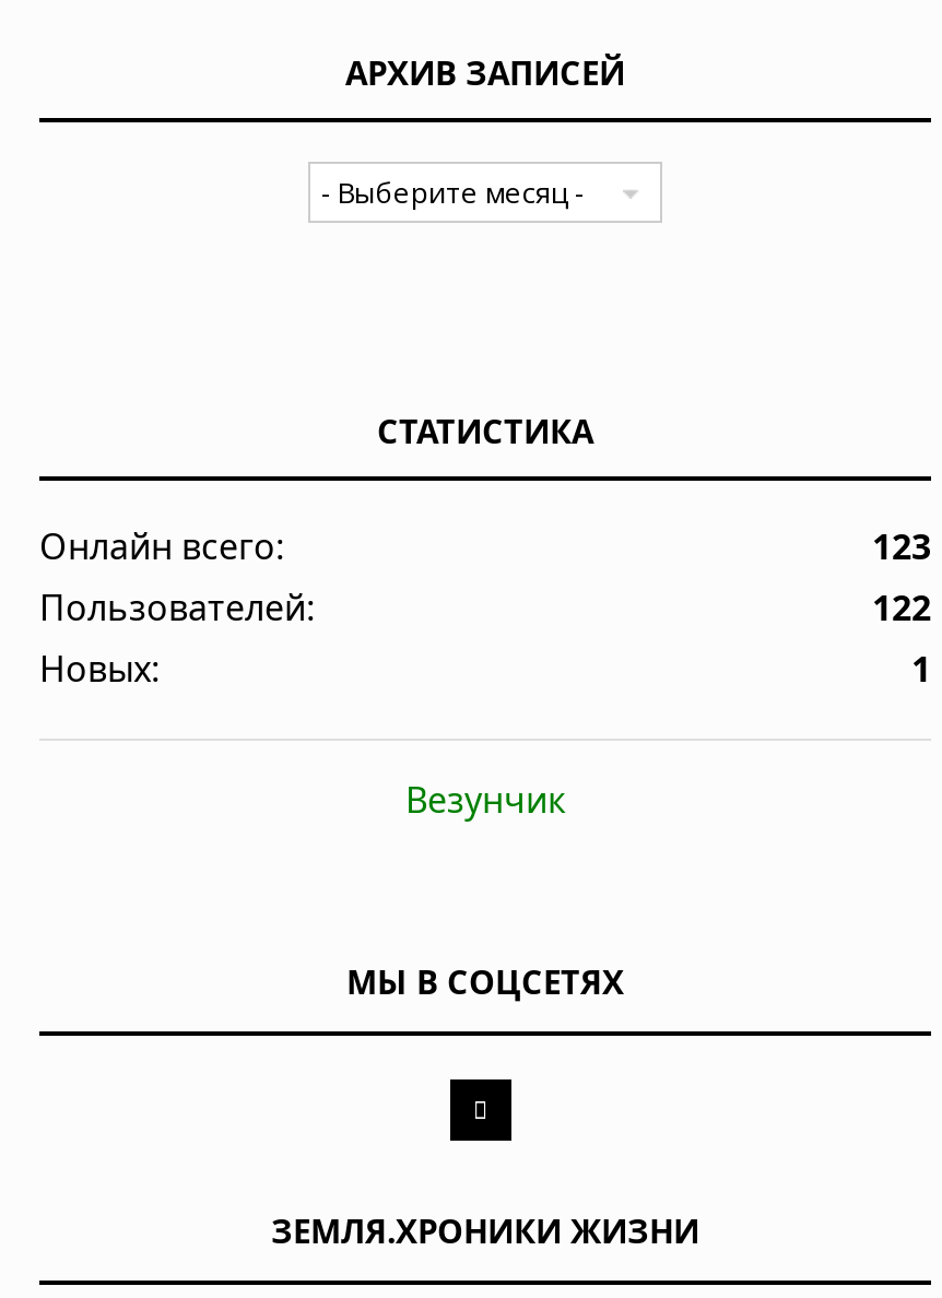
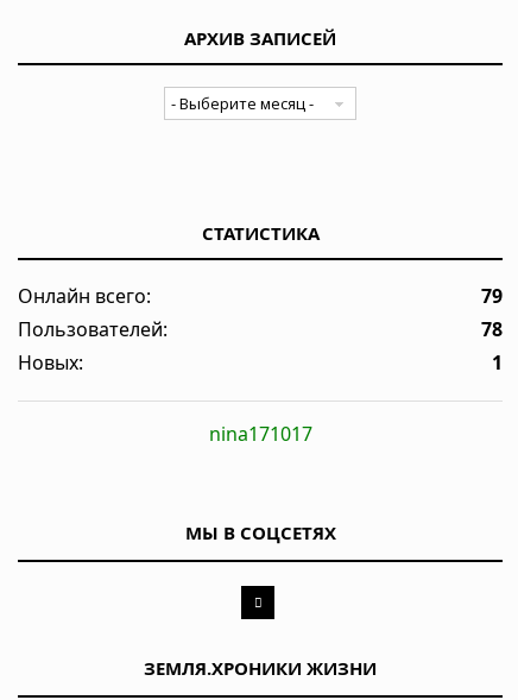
[872,522,931,571] 123 -> [481,283,503,309] 79
[872,584,931,632] 122 -> [481,316,503,342] 78
[405,776,565,824] Везунчик -> [209,421,312,447] nina171017

